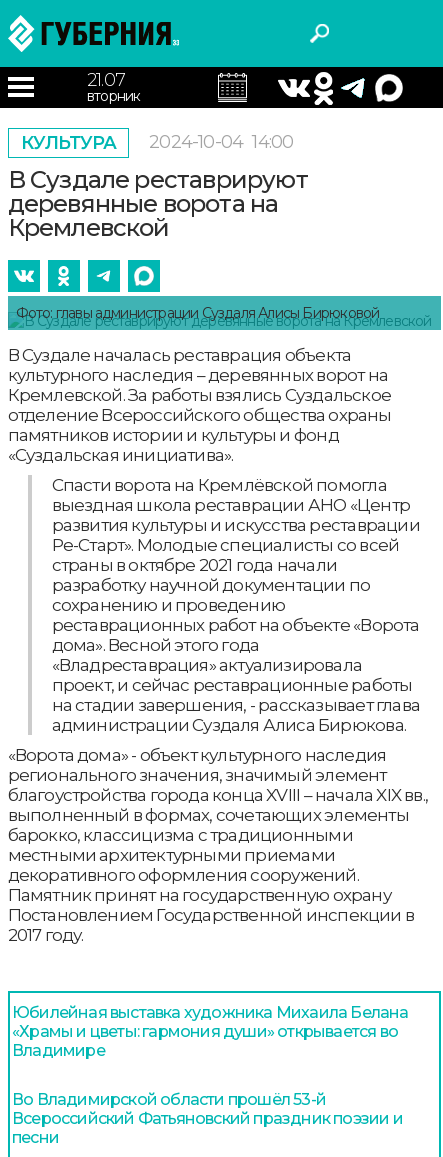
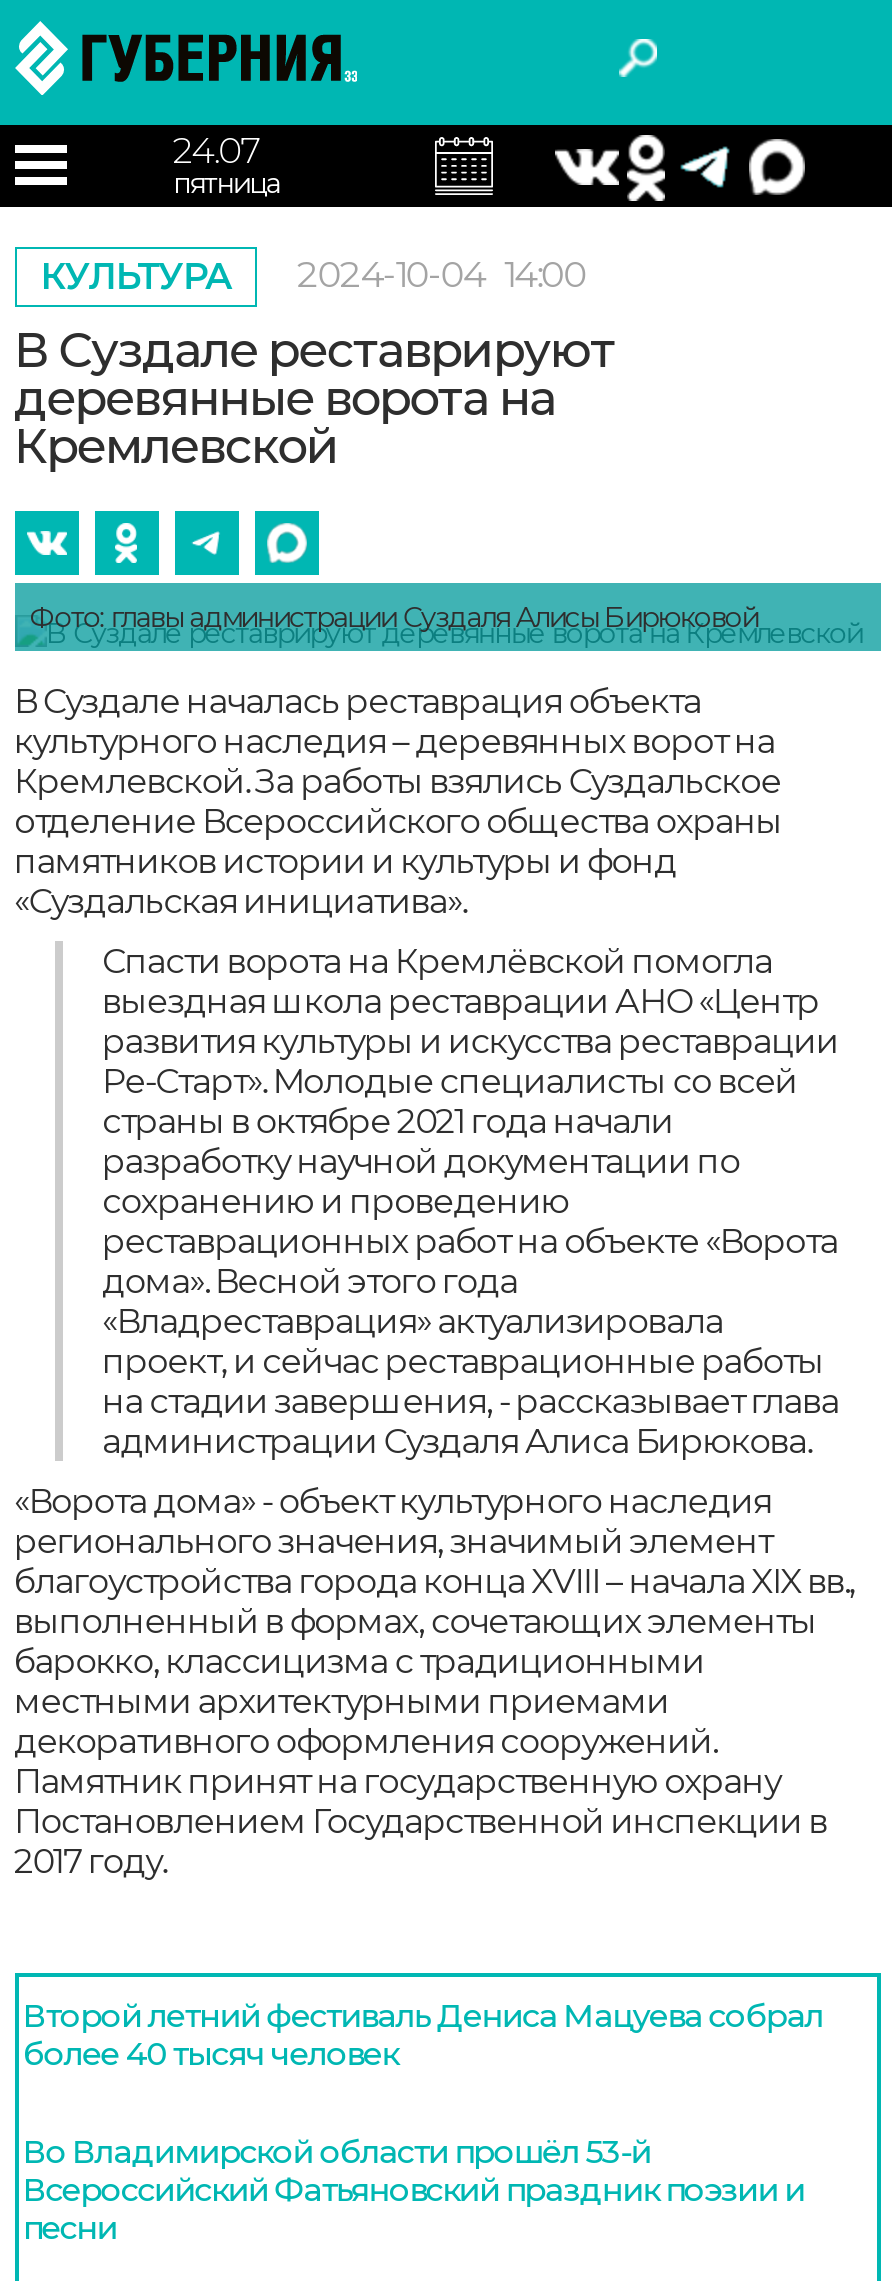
[87,69,140,105] 21.07 | вторник -> [173,129,280,201] 24.07 | пятница
[12,1003,409,1060] Юбилейная выставка художника Михаила Белана | «Храмы и цветы: гармония души» открывается во | Владимире -> [23,1998,823,2074] Второй летний фестиваль Дениса Мацуева собрал | более 40 тысяч человек

